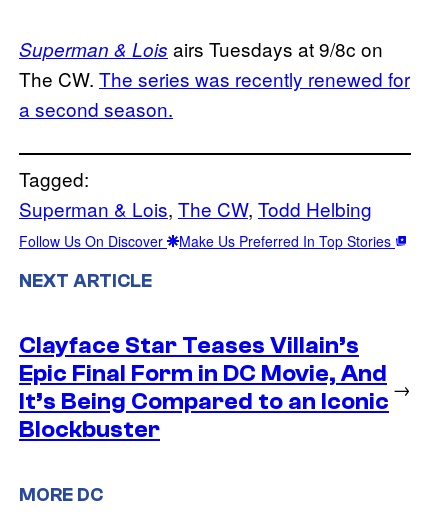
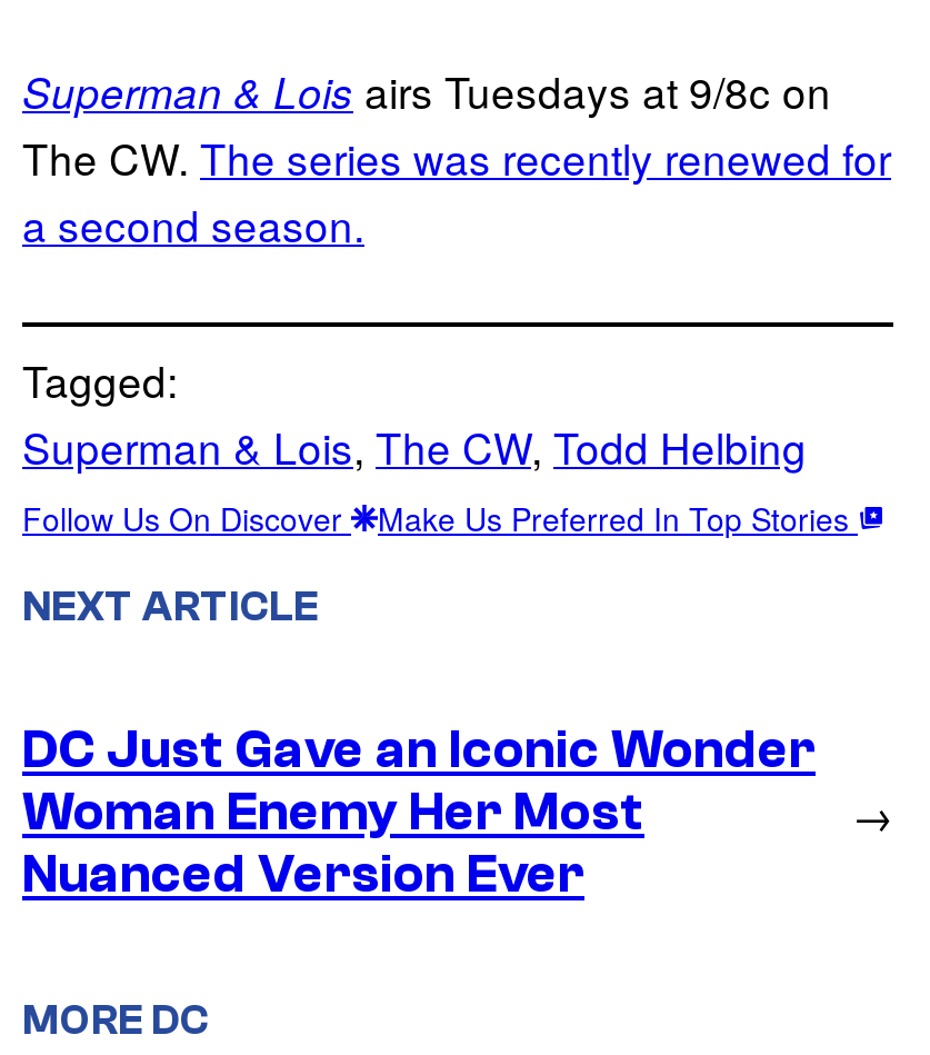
[19,332,389,443] Clayface Star Teases Villain’s | Epic Final Form in DC Movie, And | It’s Being Compared to an Iconic | Blockbuster -> [22,720,816,904] DC Just Gave an Iconic Wonder | Woman Enemy Her Most | Nuanced Version Ever

